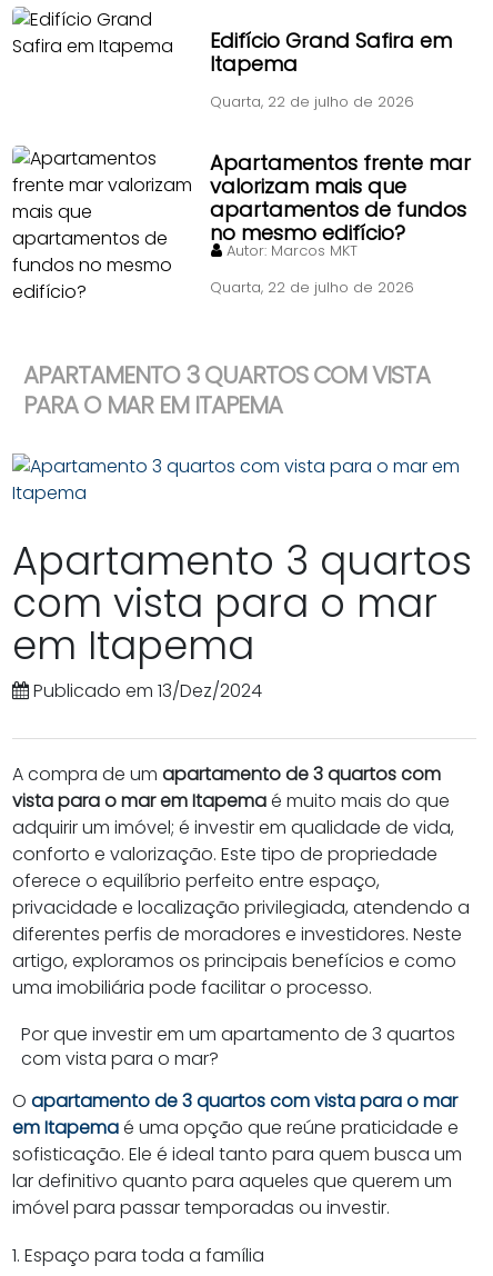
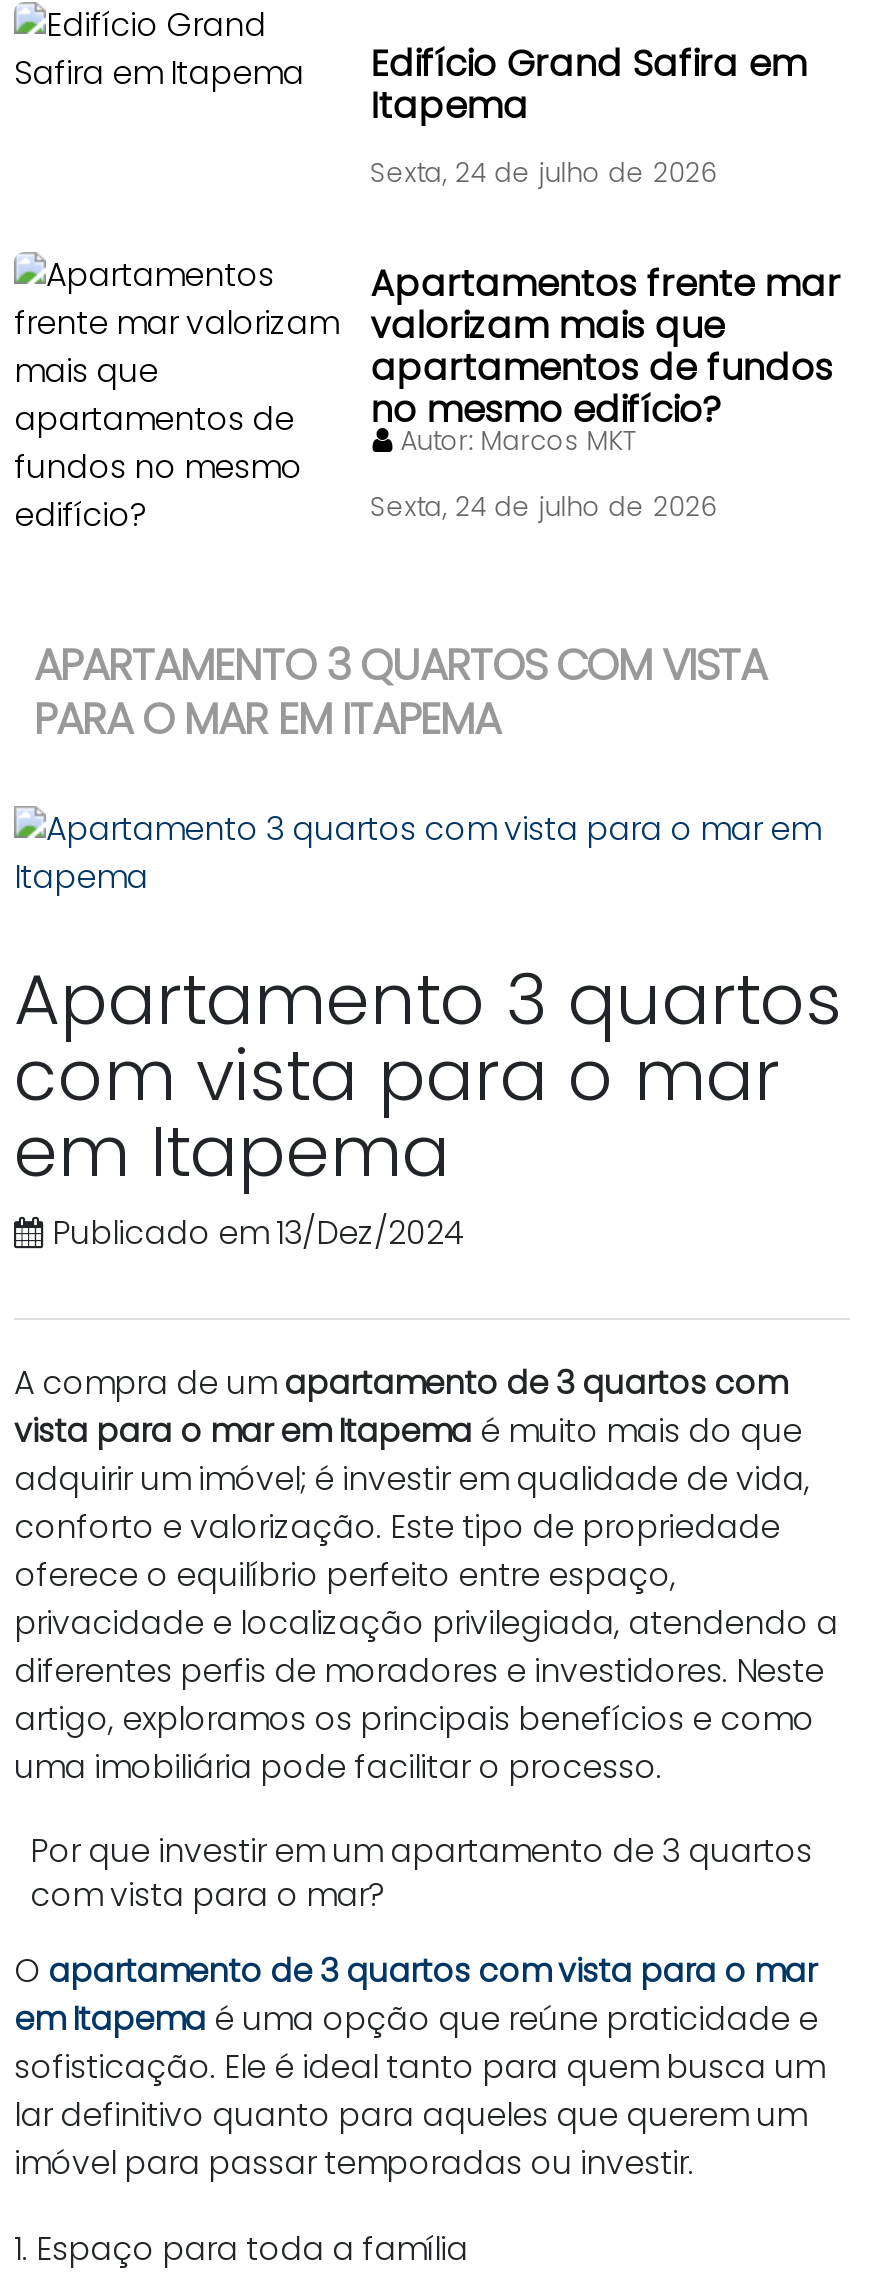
[210,91,414,112] Quarta, 22 de julho de 2026 -> [370,153,718,191] Sexta, 24 de julho de 2026
[210,277,414,298] Quarta, 22 de julho de 2026 -> [370,488,718,526] Sexta, 24 de julho de 2026

